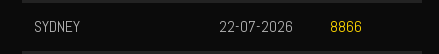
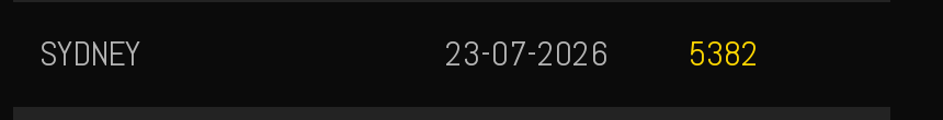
[219,16,293,36] 22-07-2026 -> [445,32,607,75] 23-07-2026
[330,17,362,37] 8866 -> [689,33,759,76] 5382

